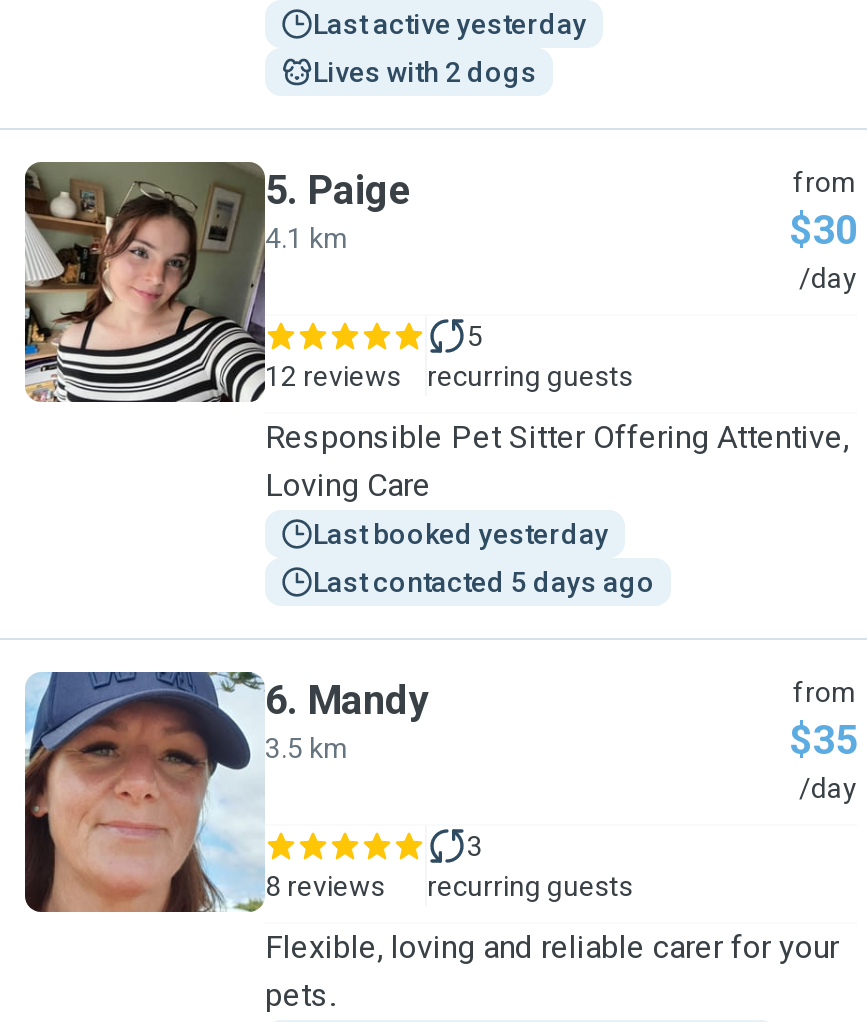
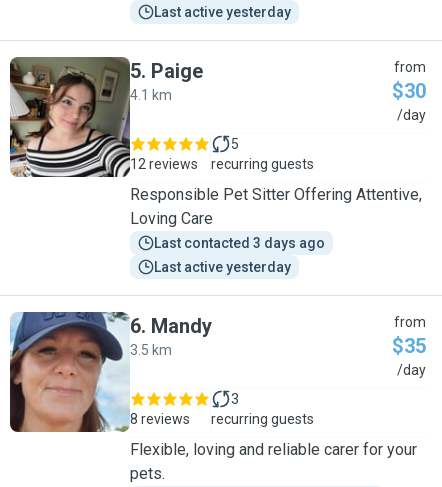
[313,56,537,88] Lives with 2 dogs -> none
[313,518,609,550] Last booked yesterday -> [154,235,325,251] Last contacted 3 days ago
[313,566,655,598] Last contacted 5 days ago -> [154,259,291,275] Last active yesterday

